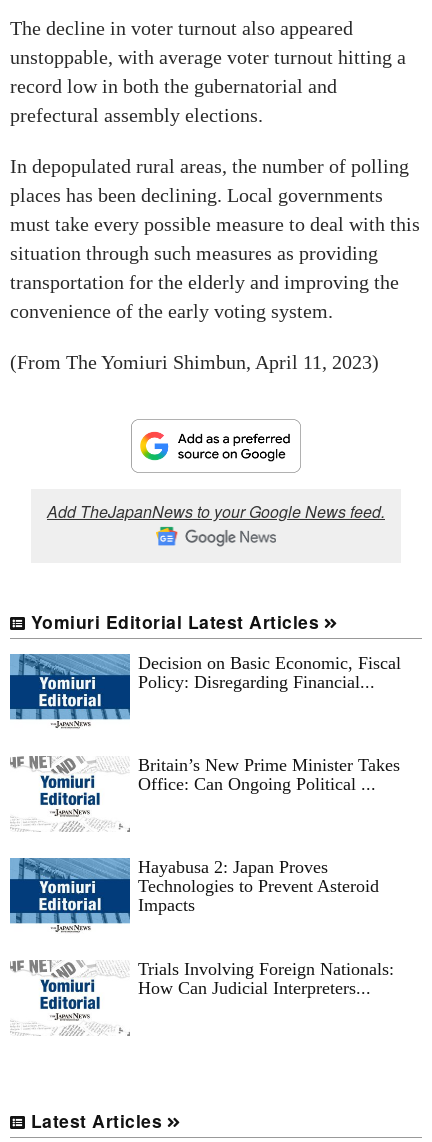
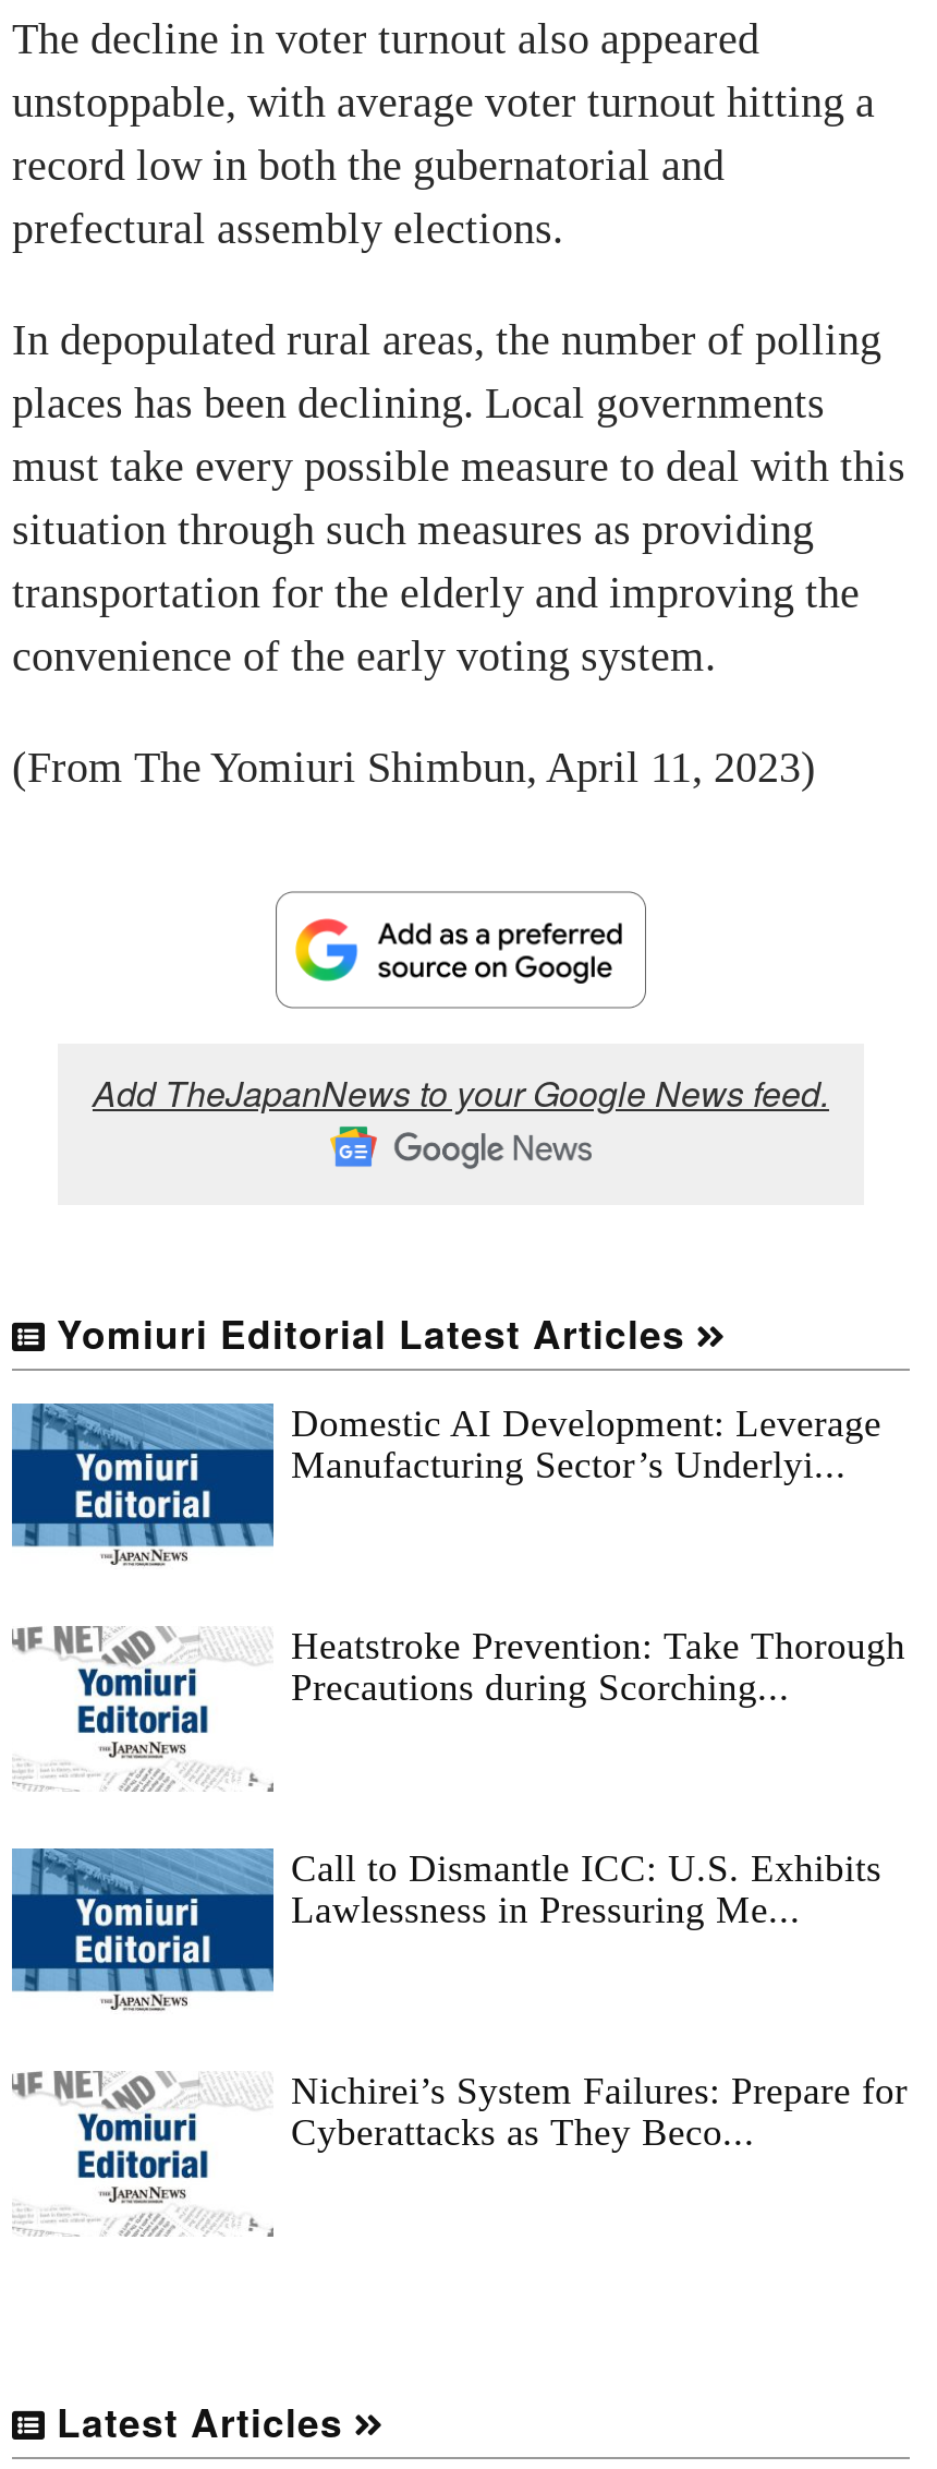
[138,652,401,691] Decision on Basic Economic, Fiscal | Policy: Disregarding Financial... -> [291,1400,881,1485] Domestic AI Development: Leverage | Manufacturing Sector’s Underlyi...
[138,754,400,793] Britain’s New Prime Minister Takes | Office: Can Ongoing Political ... -> [291,1623,905,1708] Heatstroke Prevention: Take Thorough | Precautions during Scorching...
[138,856,379,914] Hayabusa 2: Japan Proves | Technologies to Prevent Asteroid | Impacts -> [291,1845,881,1930] Call to Dismantle ICC: U.S. Exhibits | Lawlessness in Pressuring Me...
[138,958,394,997] Trials Involving Foreign Nationals: | How Can Judicial Interpreters... -> [291,2068,908,2153] Nichirei’s System Failures: Prepare for | Cyberattacks as They Beco...

